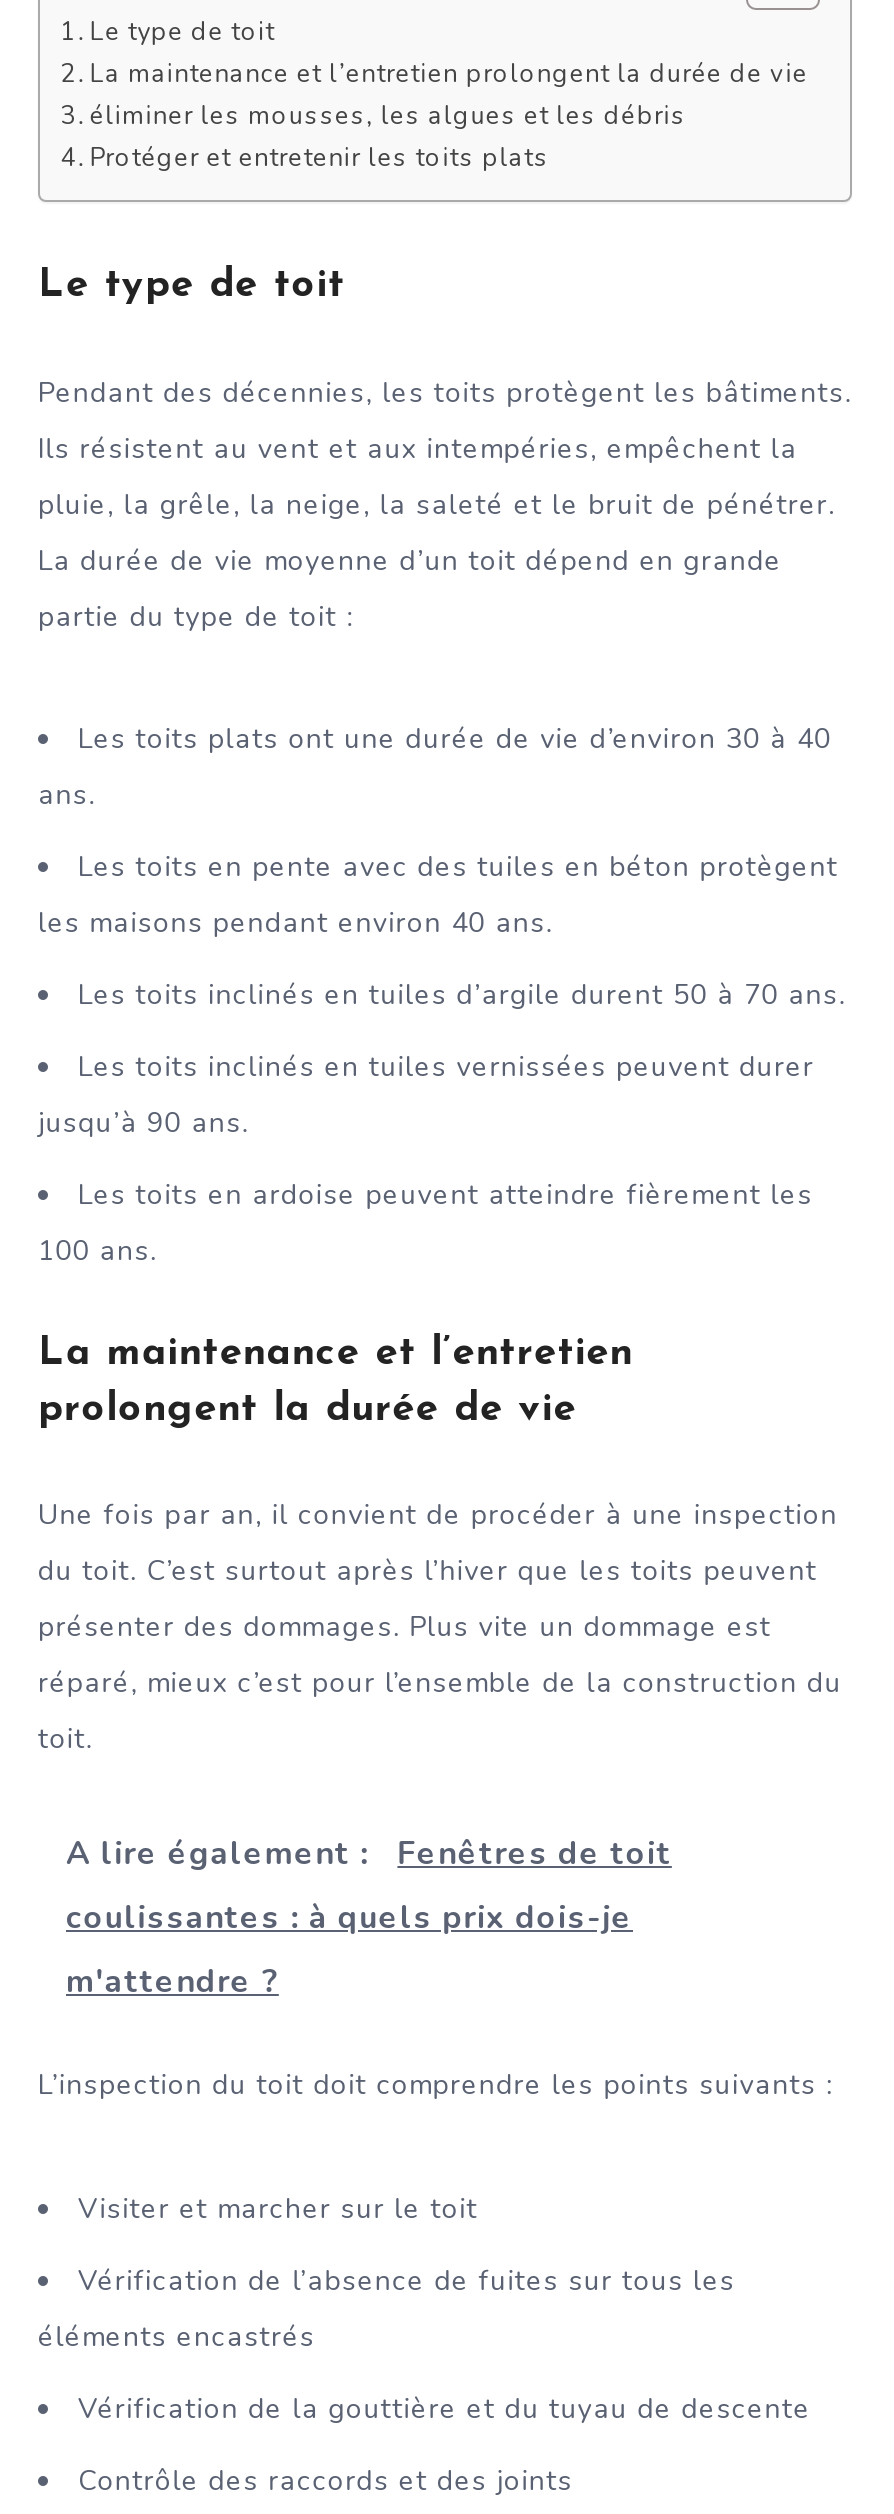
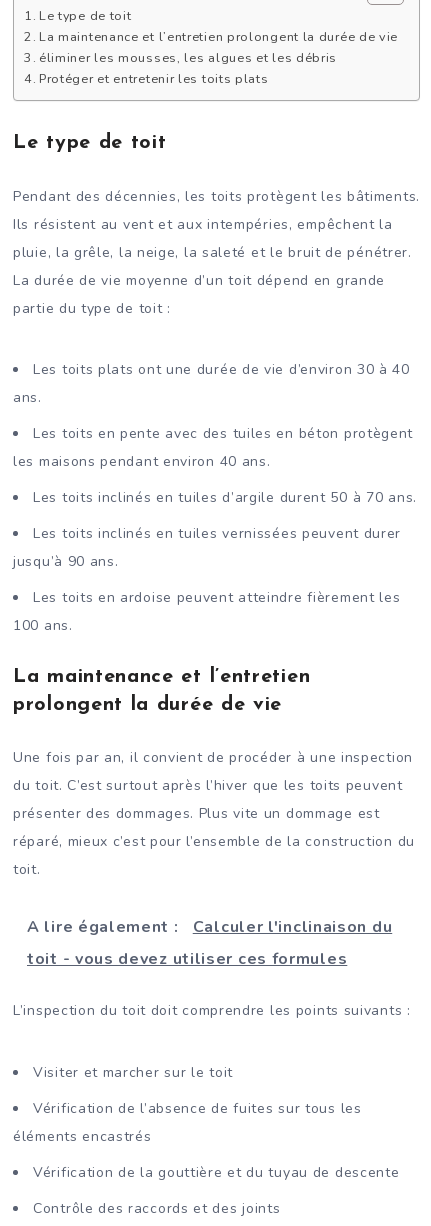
[66,1832,672,2004] A lire également : Fenêtres de toit | coulissantes : à quels prix dois-je | m'attendre ? -> [27,916,392,970] A lire également : Calculer l'inclinaison du | toit - vous devez utiliser ces formules

